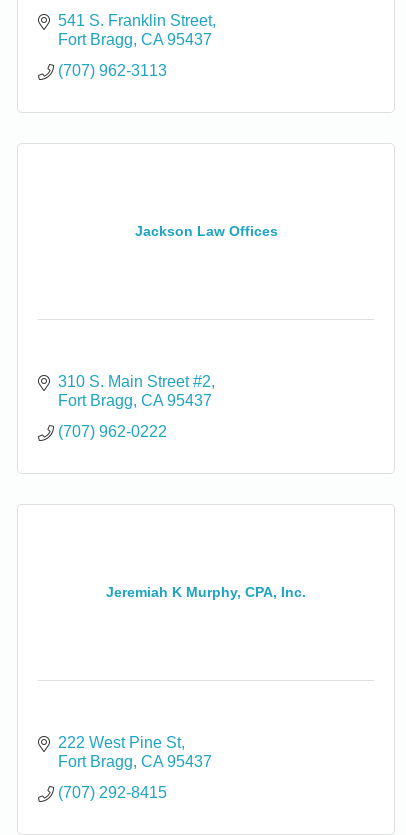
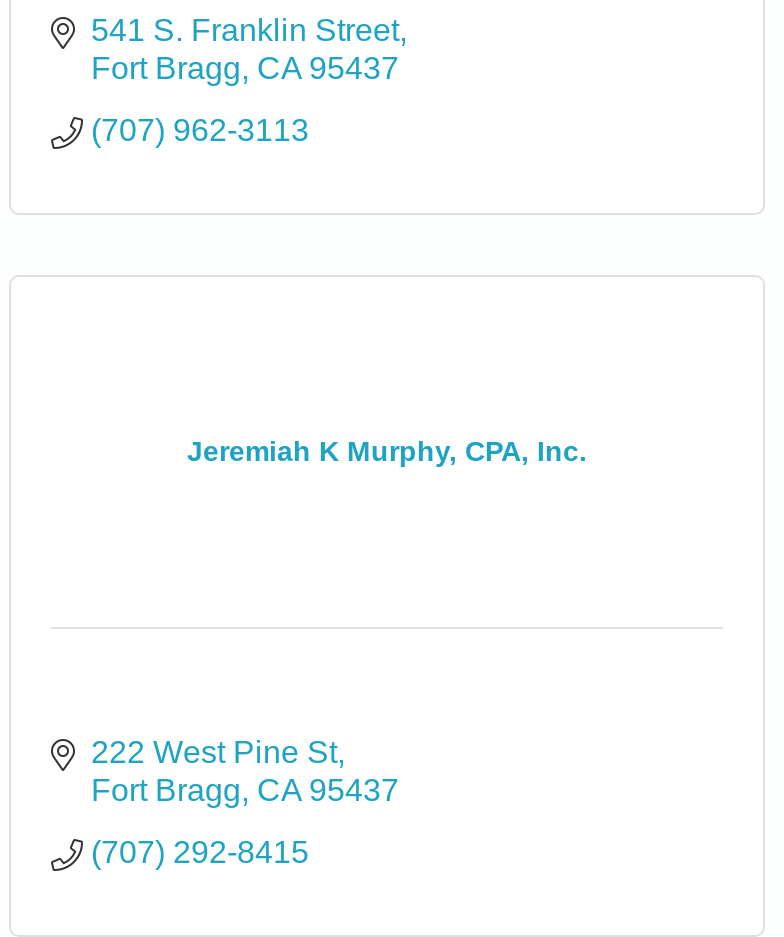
[134,223,277,239] Jackson Law Offices -> none
[58,373,212,440] 310 S. Main Street #2 | Fort Bragg CA 95437 | (707) 962-0222 -> none

